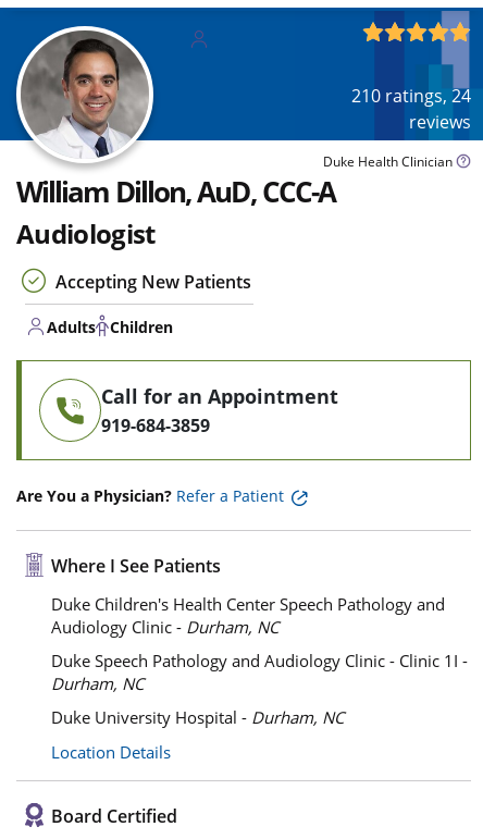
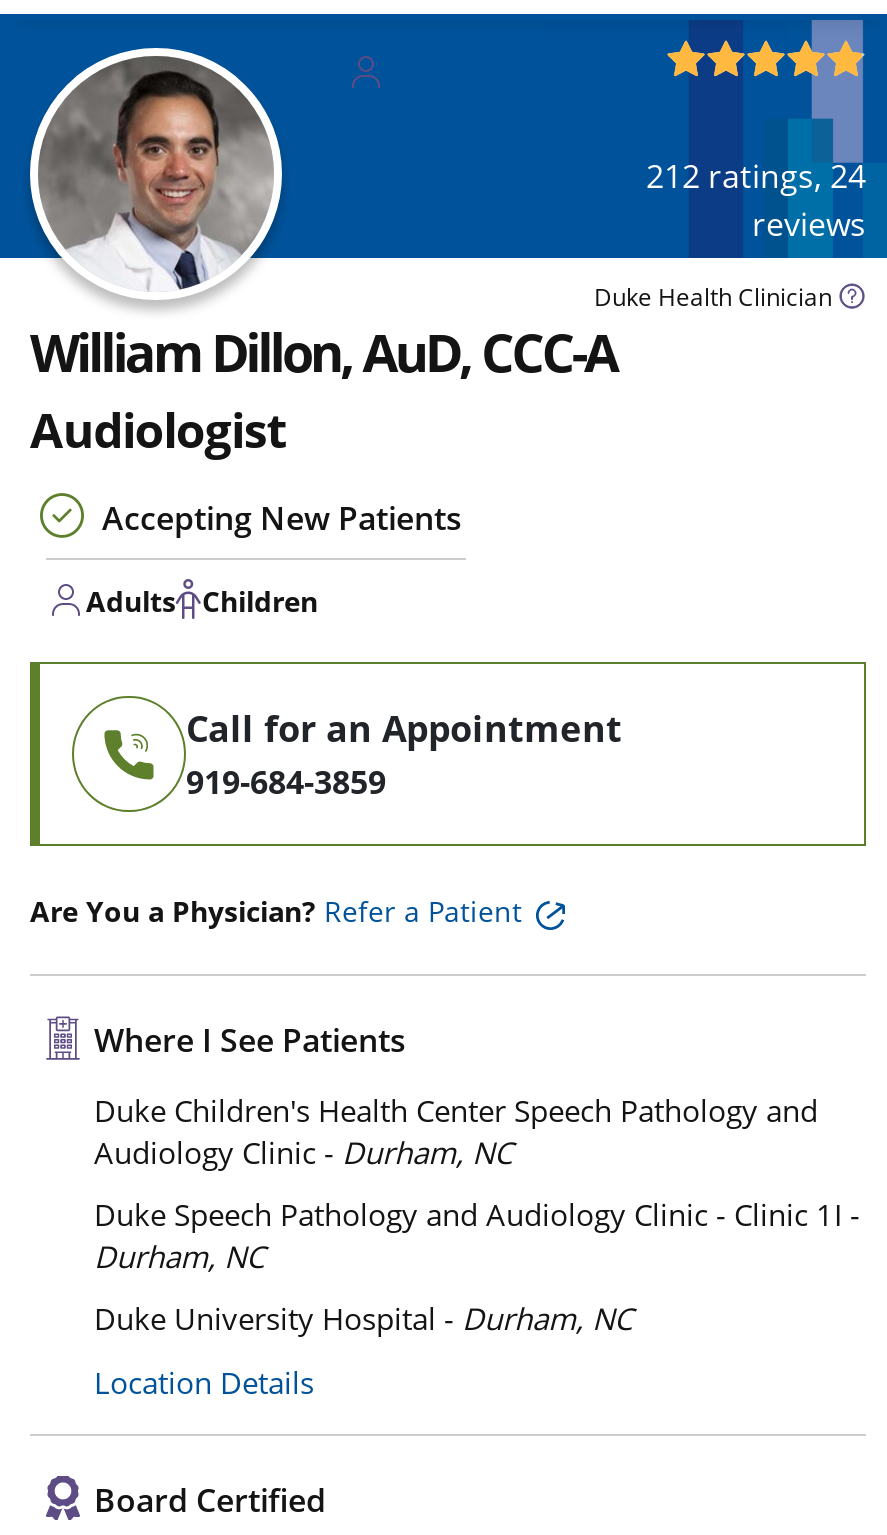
[351,84,471,108] 210 ratings, 24 -> [646,154,866,198] 212 ratings, 24

